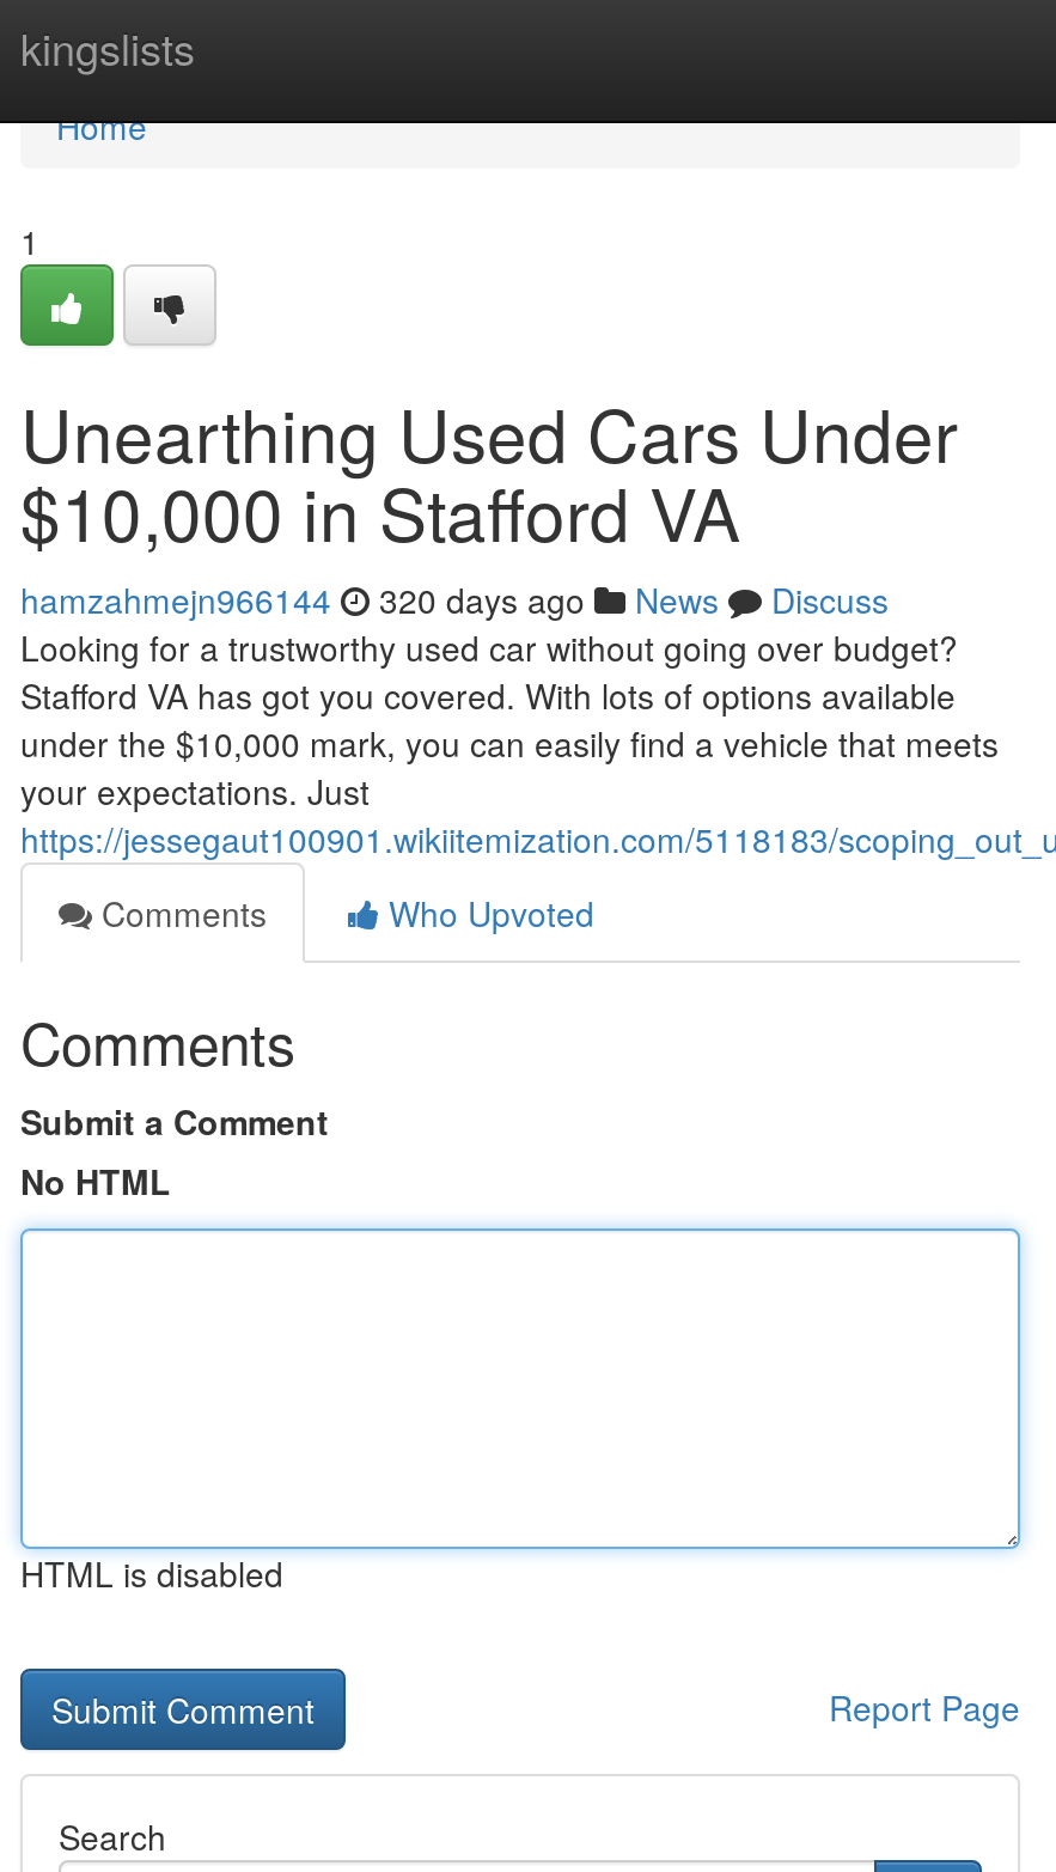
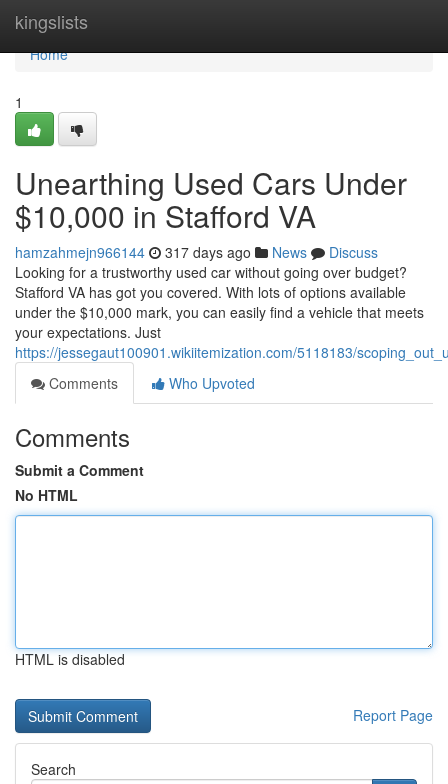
[20,575,889,623] hamzahmejn966144 320 days ago News Discuss -> [15,242,378,262] hamzahmejn966144 317 days ago News Discuss

